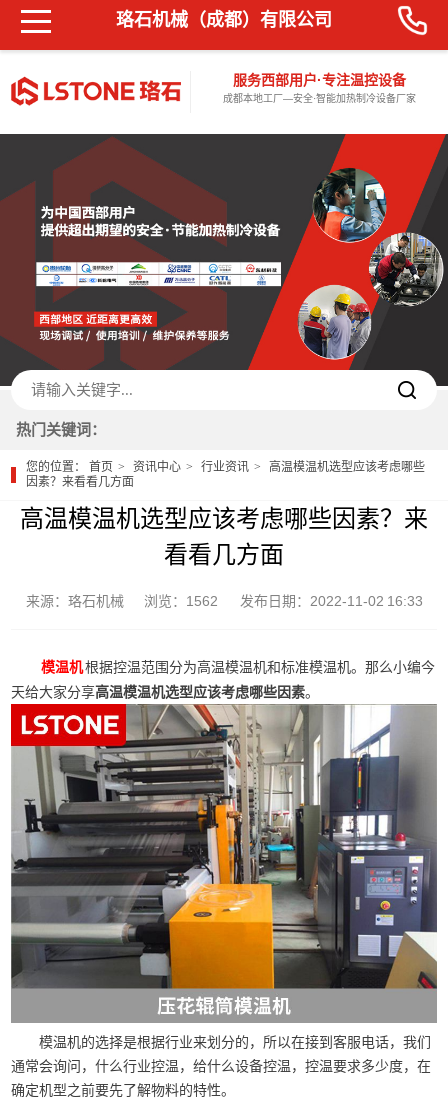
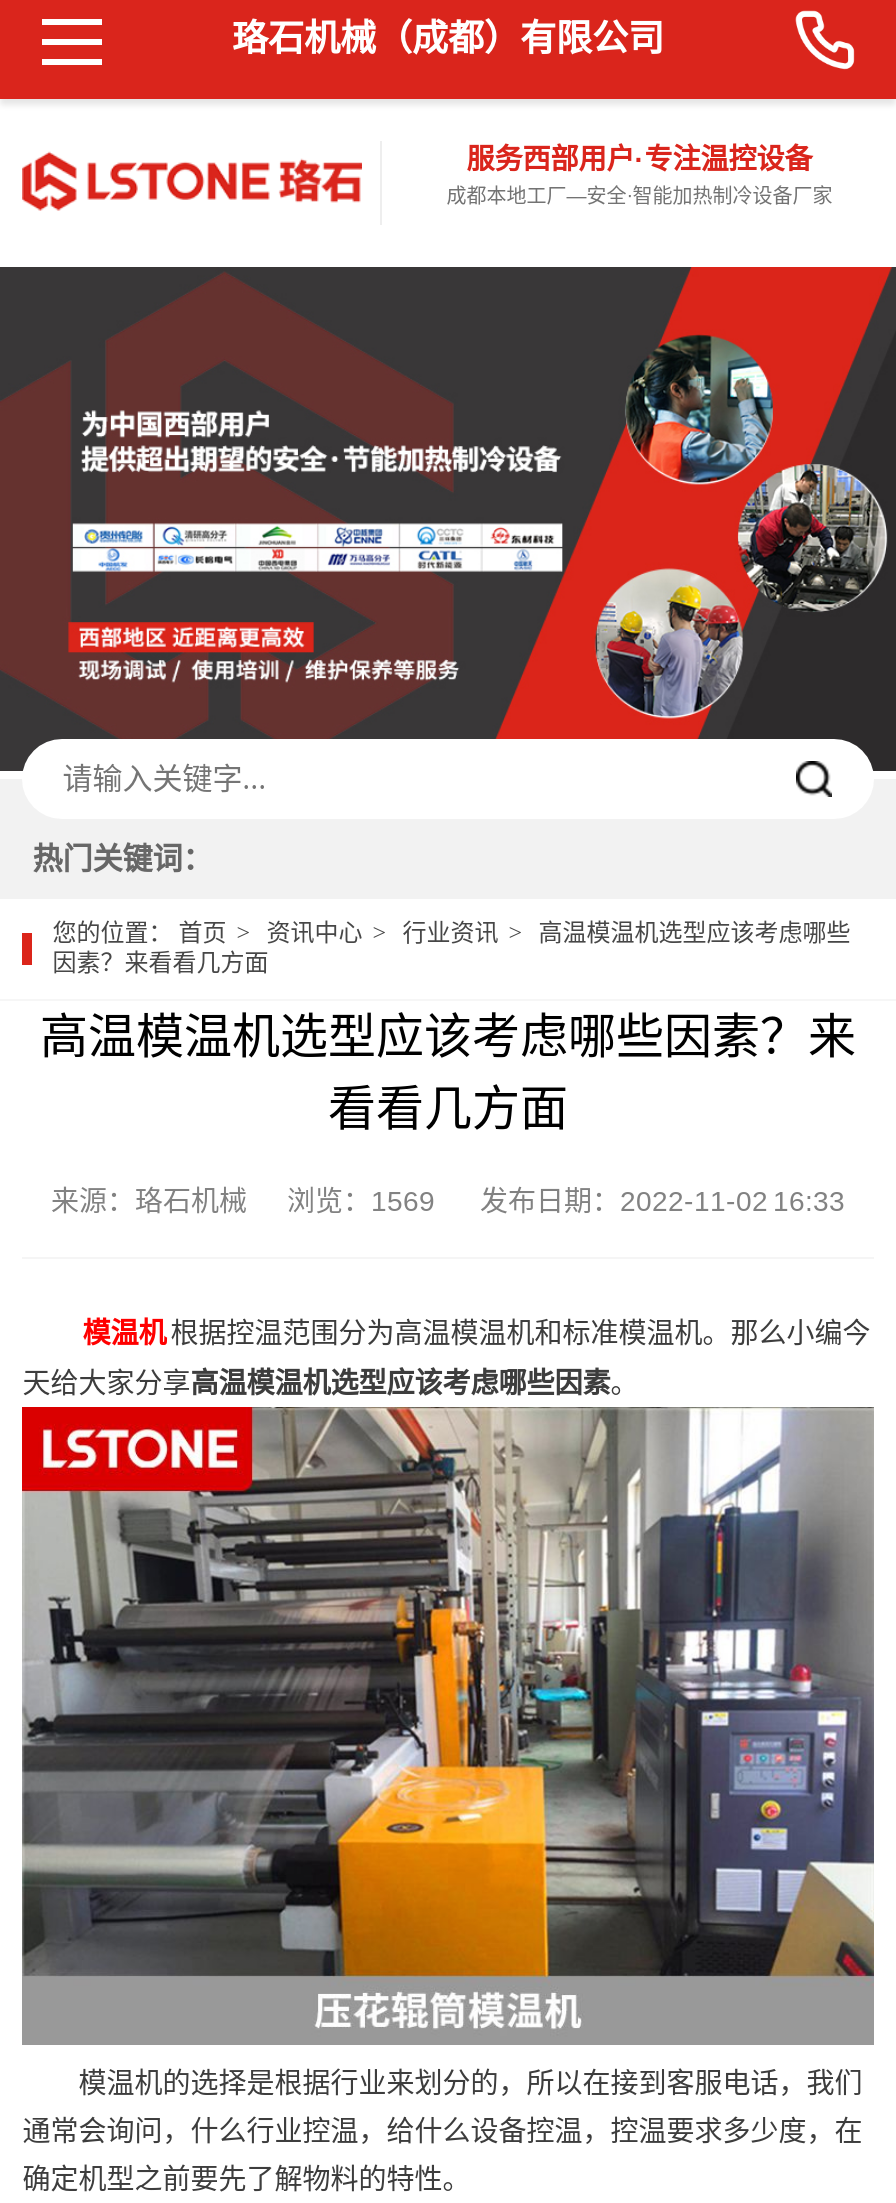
[25,593,422,609] 来源：珞石机械 浏览：1562 发布日期：2022-11-02 16:33 -> [51,1185,845,1217] 来源：珞石机械 浏览：1569 发布日期：2022-11-02 16:33

